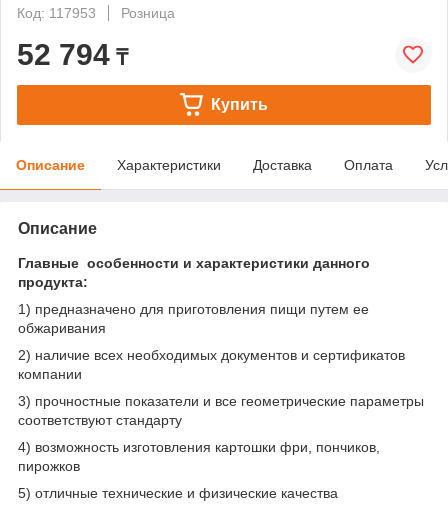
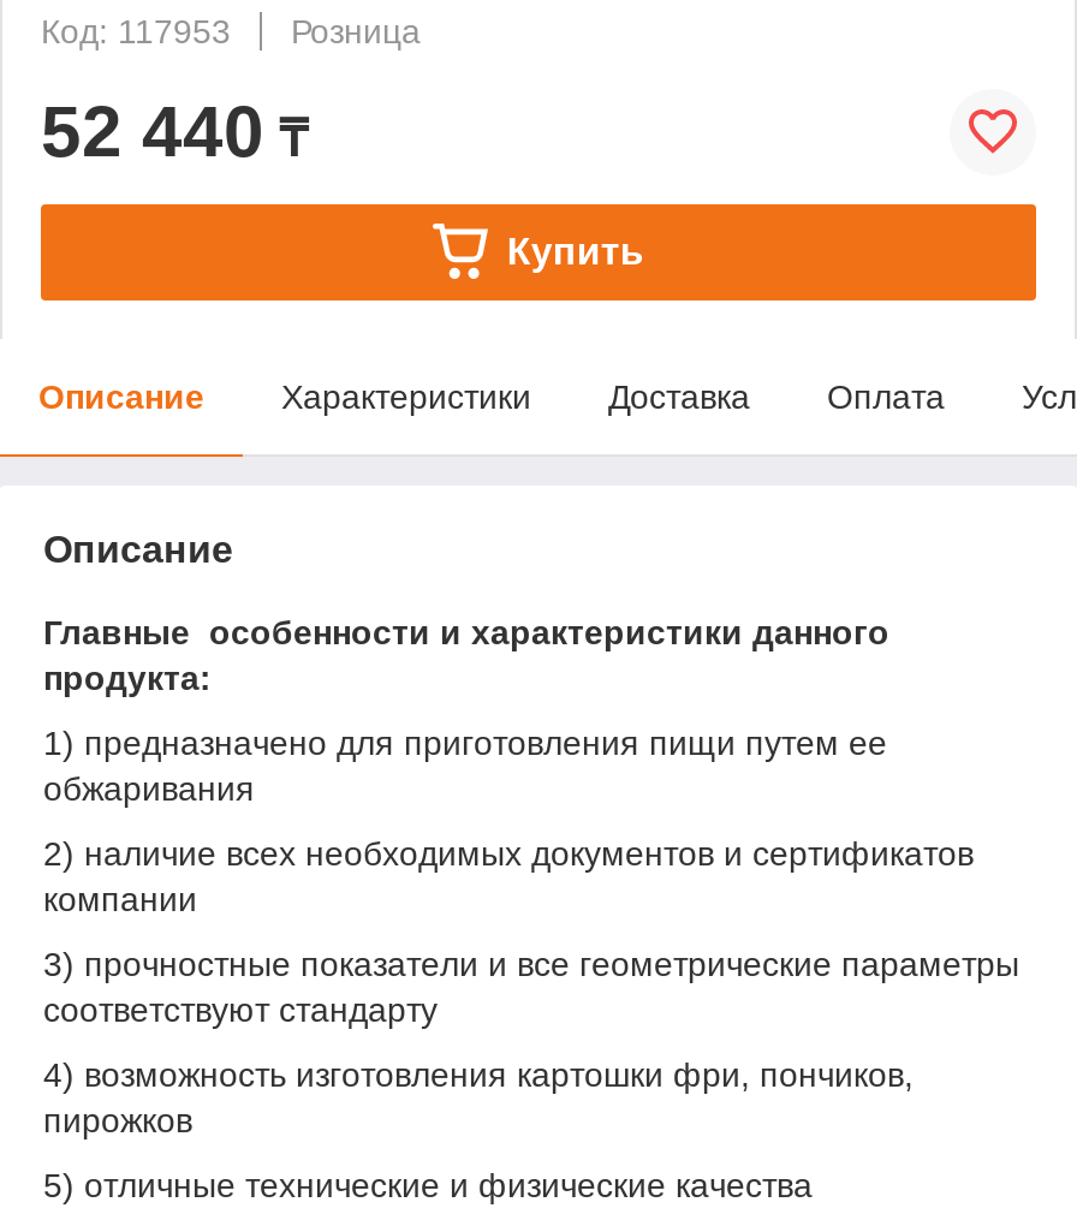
[17,38,128,71] 52 794 ₸ -> [41,91,308,170] 52 440 ₸

